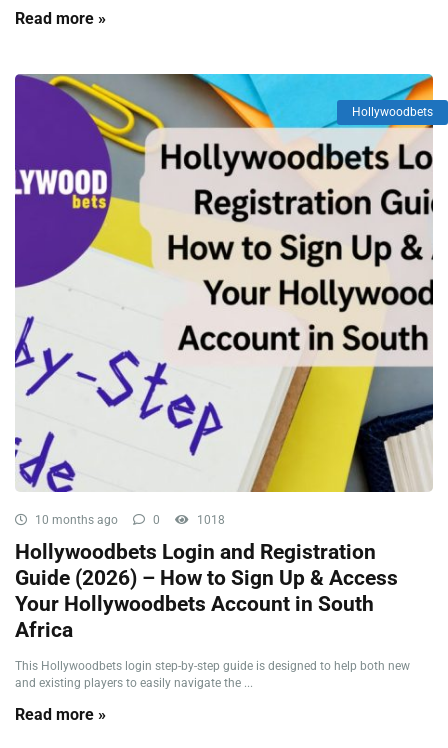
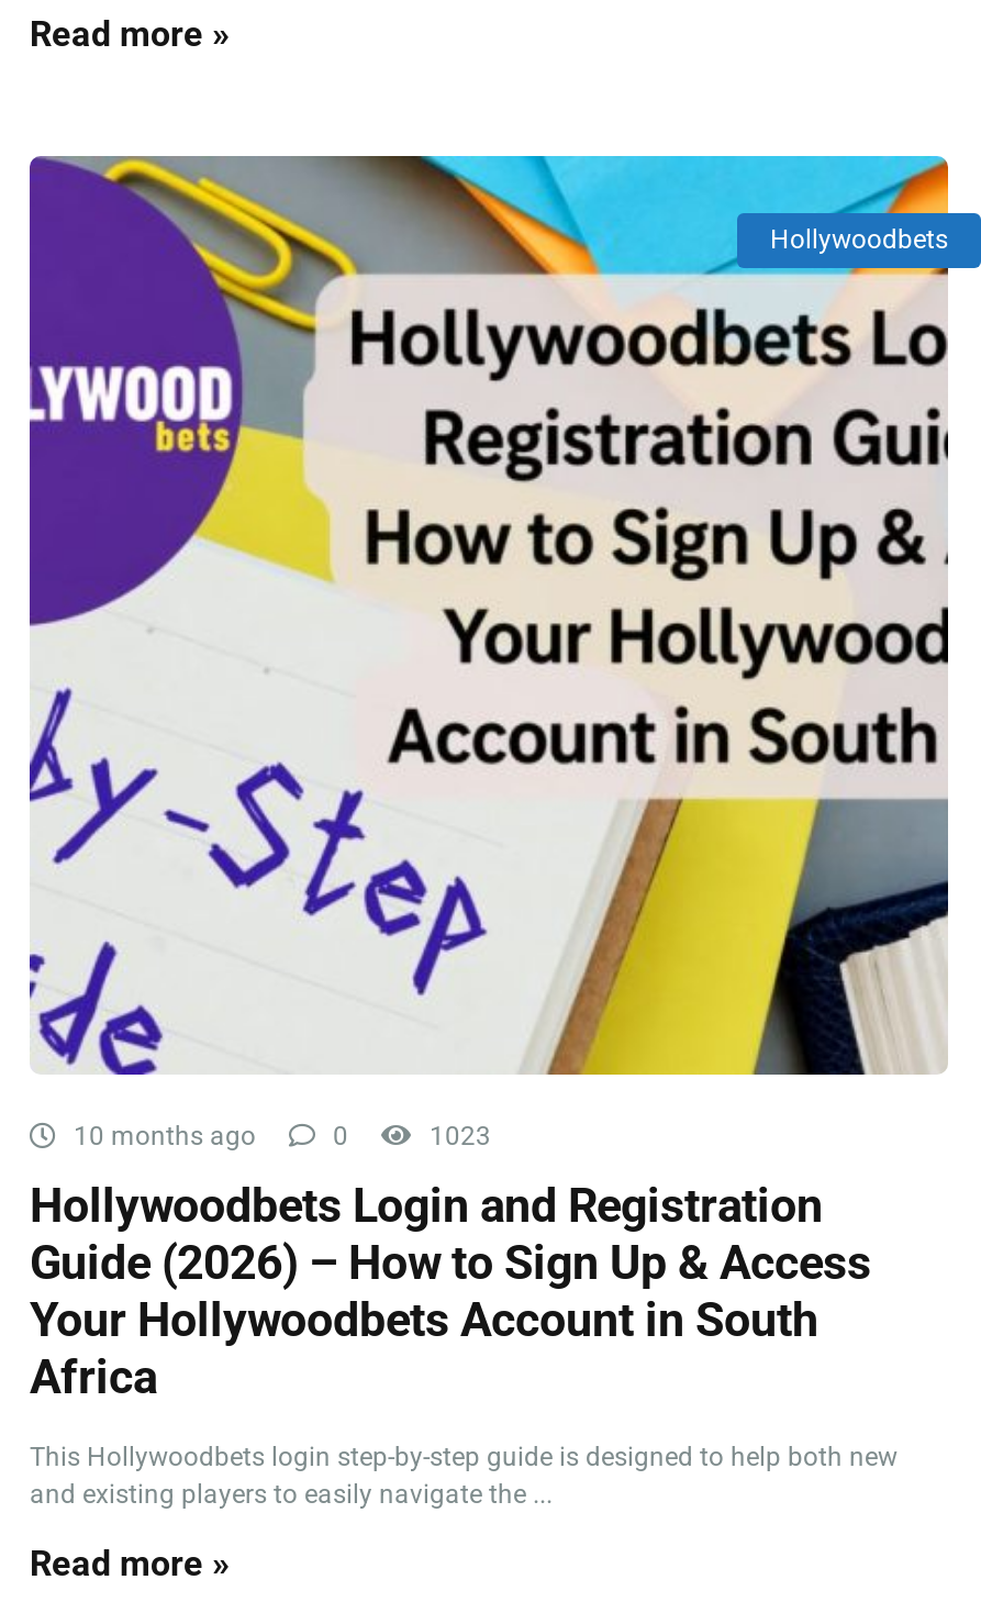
[194,513,225,527] 1018 -> [423,1121,491,1152] 1023

